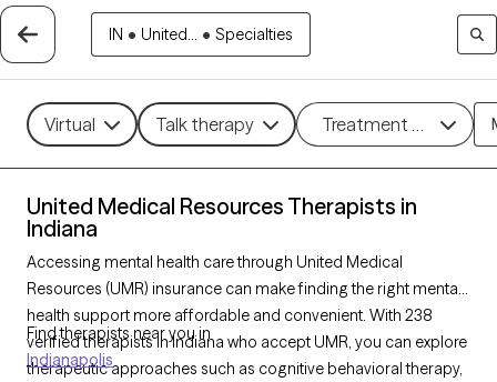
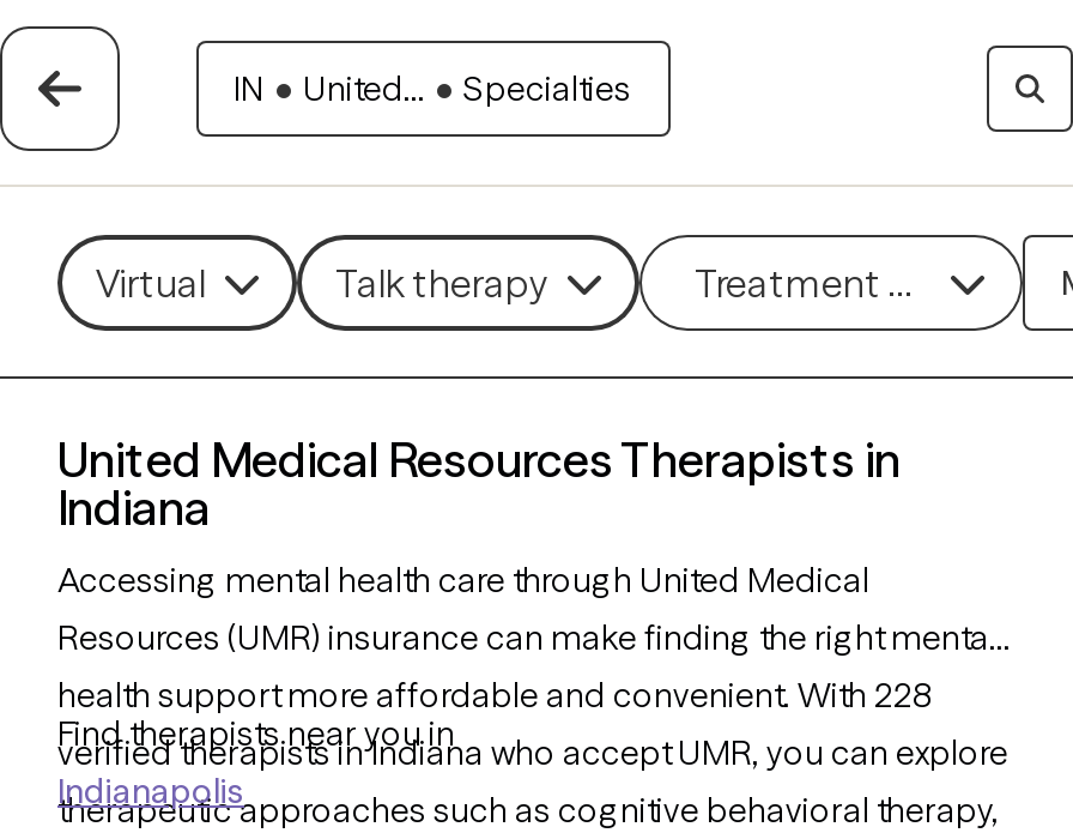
[27,305,433,325] health support more affordable and convenient. With 238 -> [57,674,934,717] health support more affordable and convenient. With 228

